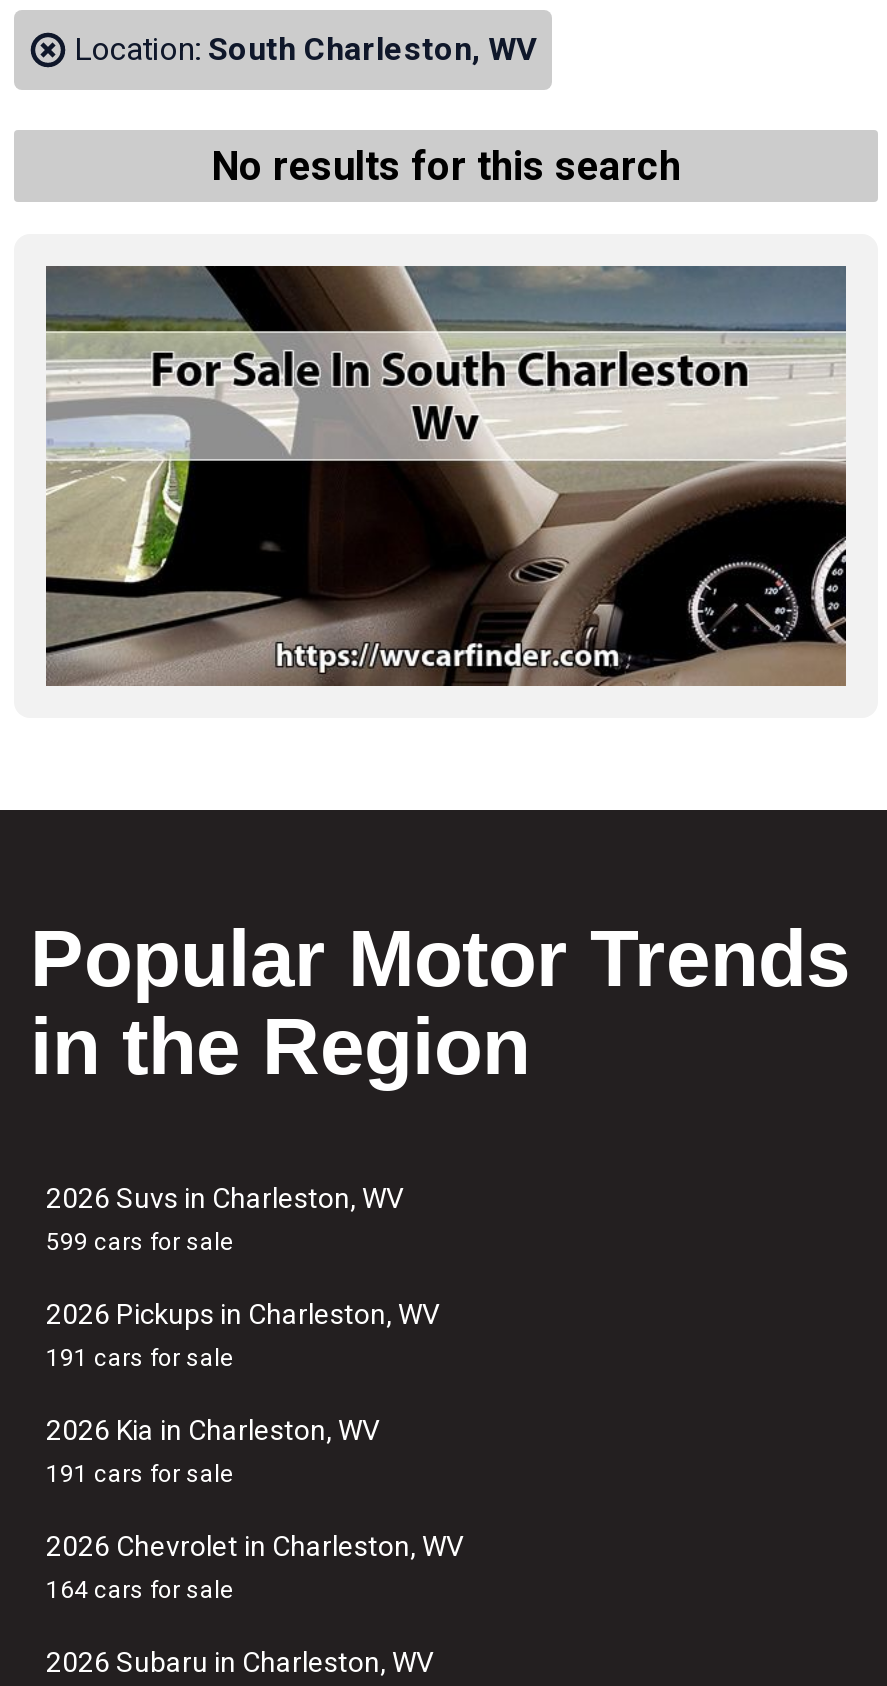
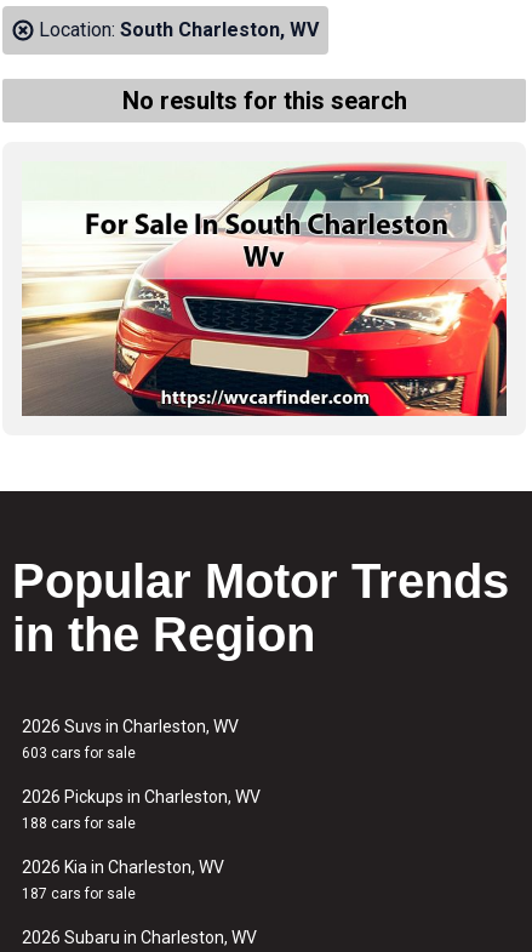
[44,264,848,688] [image] -> [22,161,508,417] [image]
[46,1227,234,1255] 599 cars for sale -> [22,744,136,761] 603 cars for sale
[46,1343,234,1371] 191 cars for sale -> [22,815,136,832] 188 cars for sale
[46,1459,464,1603] 191 cars for sale | 2026 Chevrolet in Charleston, WV | 164 cars for sale -> [22,885,136,902] 187 cars for sale

